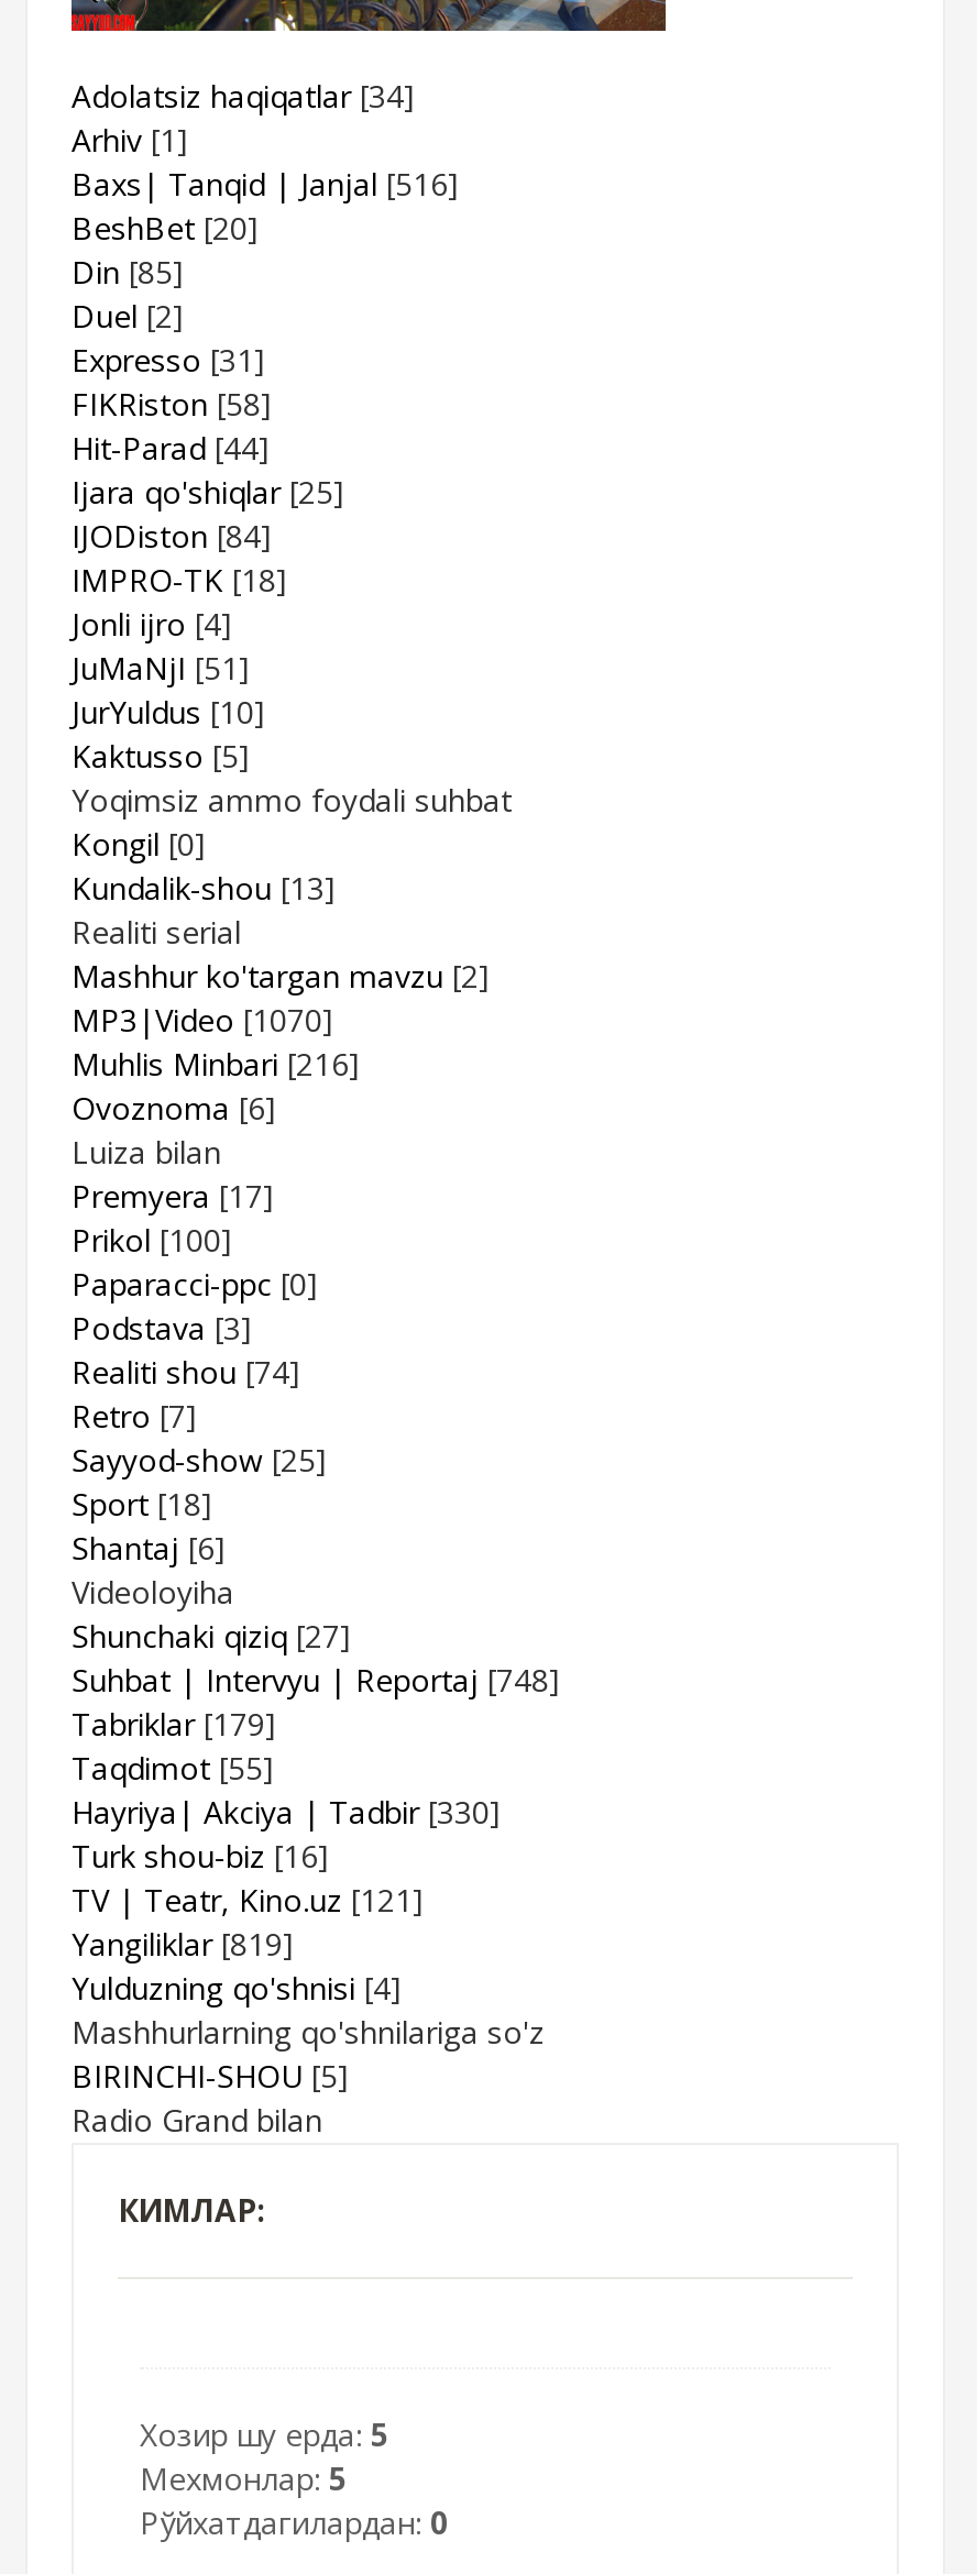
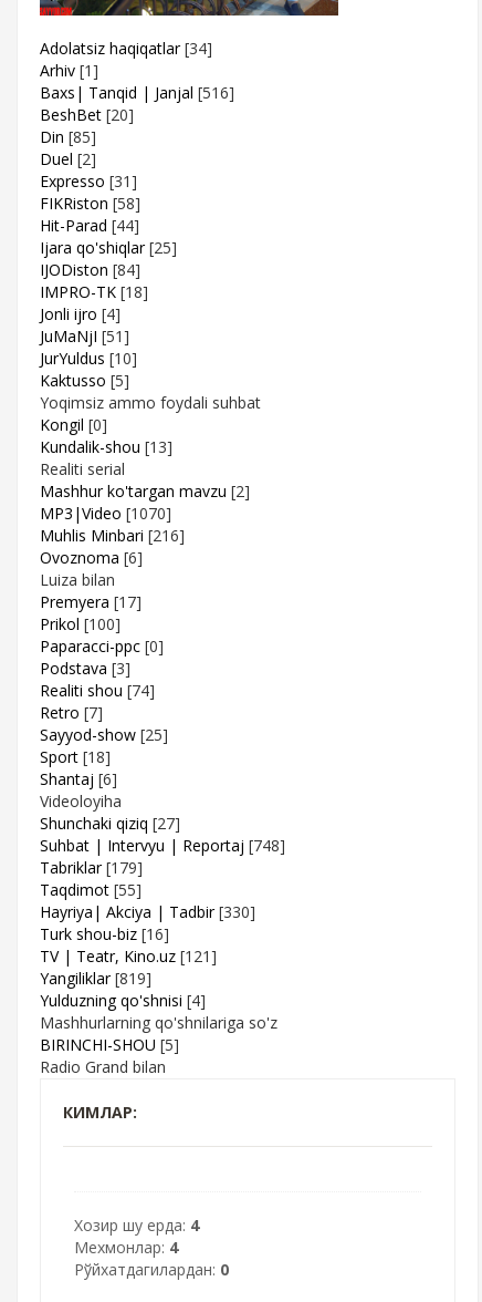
[140,2413,388,2455] Хозир шу ерда: 5 -> [74,1214,199,1235] Хозир шу ерда: 4
[140,2457,347,2499] Мехмонлар: 5 -> [74,1236,178,1257] Мехмонлар: 4

